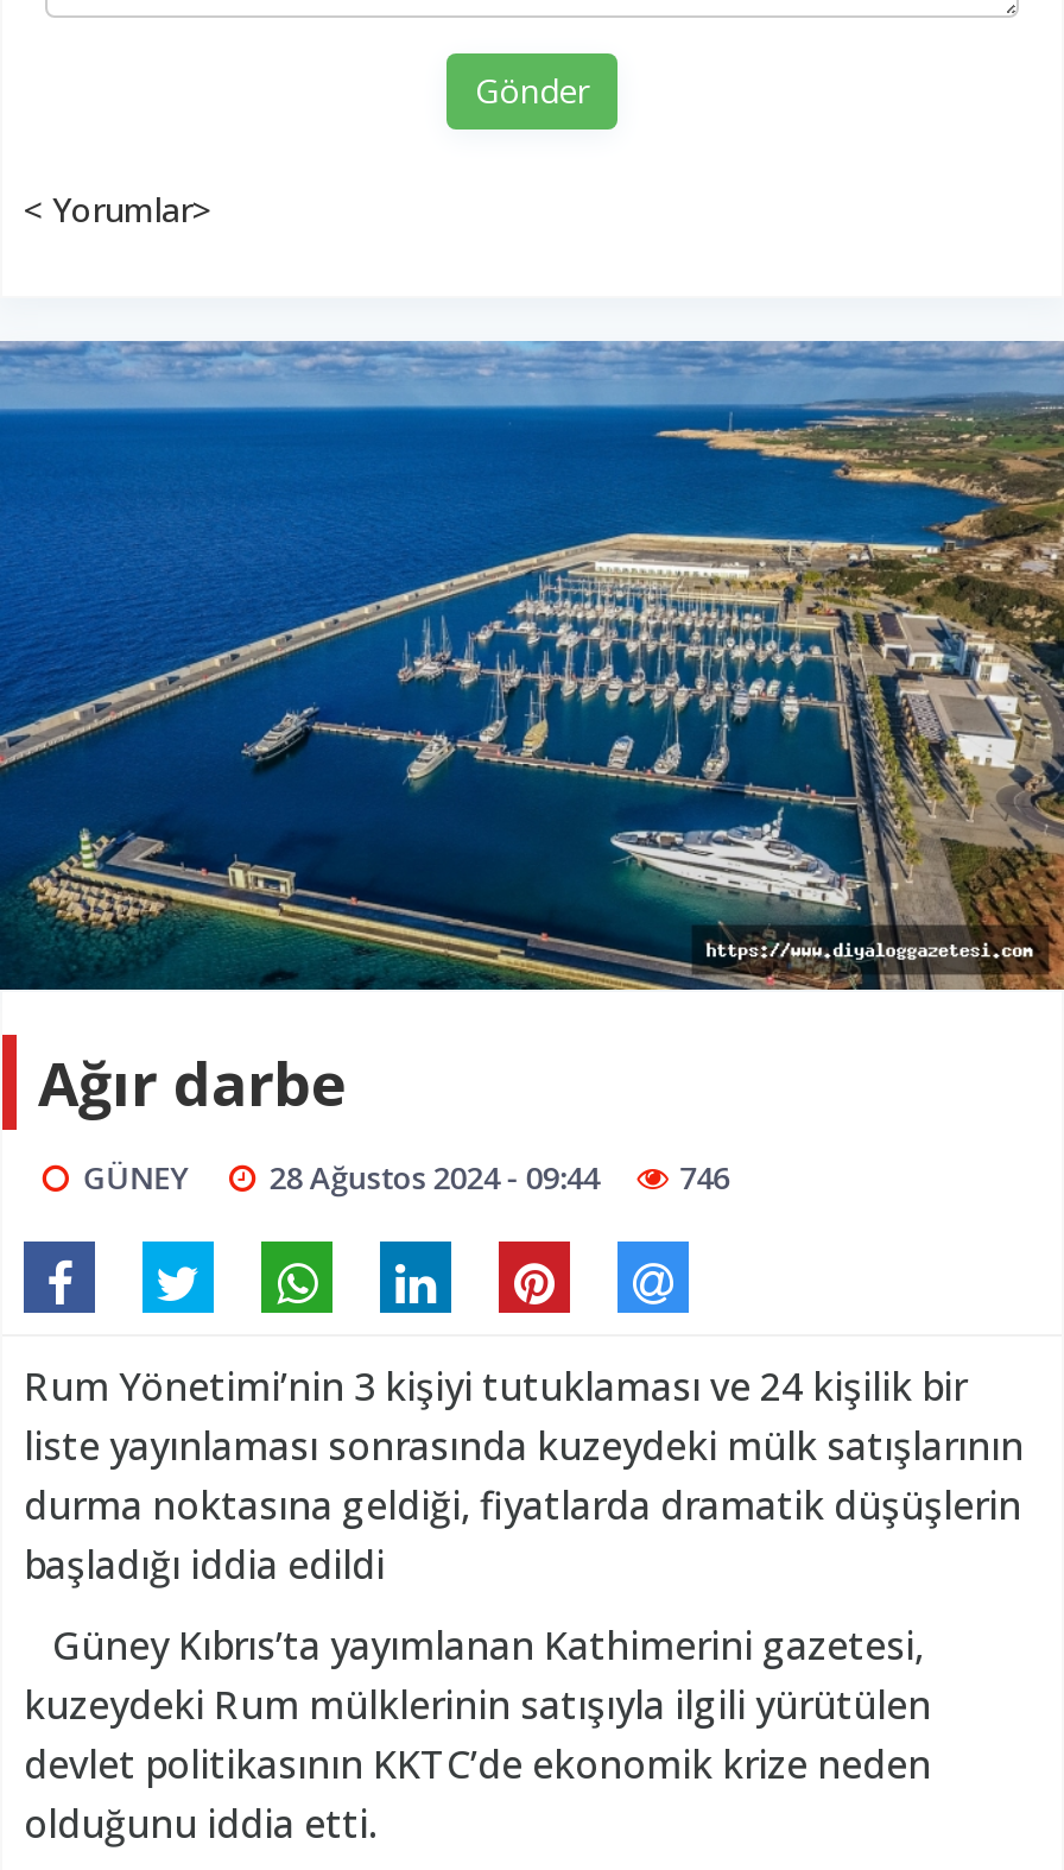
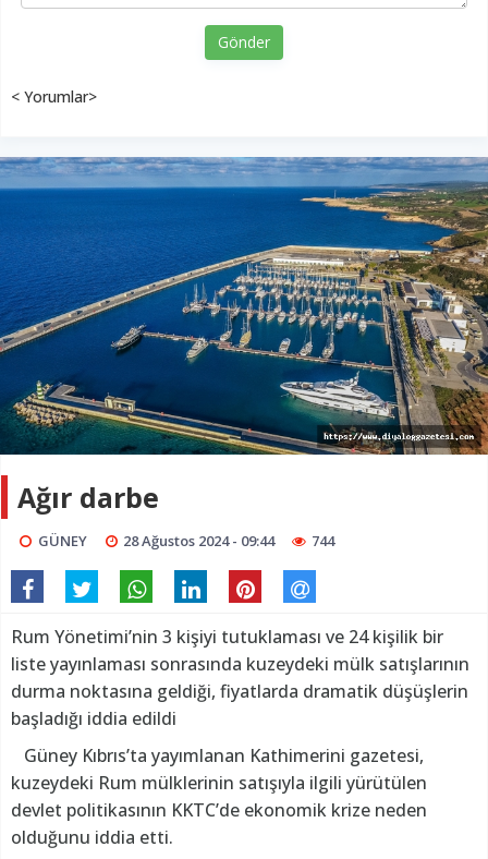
[82,1157,729,1200] GÜNEY 28 Ağustos 2024 - 09:44 746 -> [38,531,335,551] GÜNEY 28 Ağustos 2024 - 09:44 744

